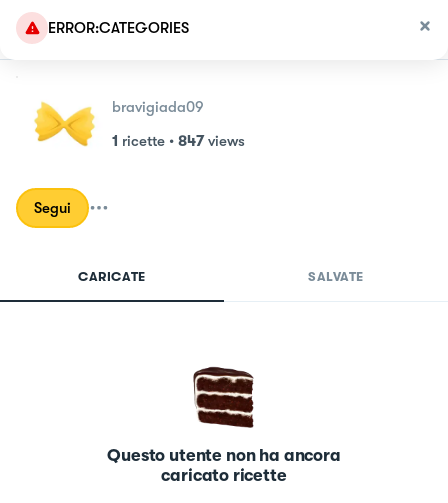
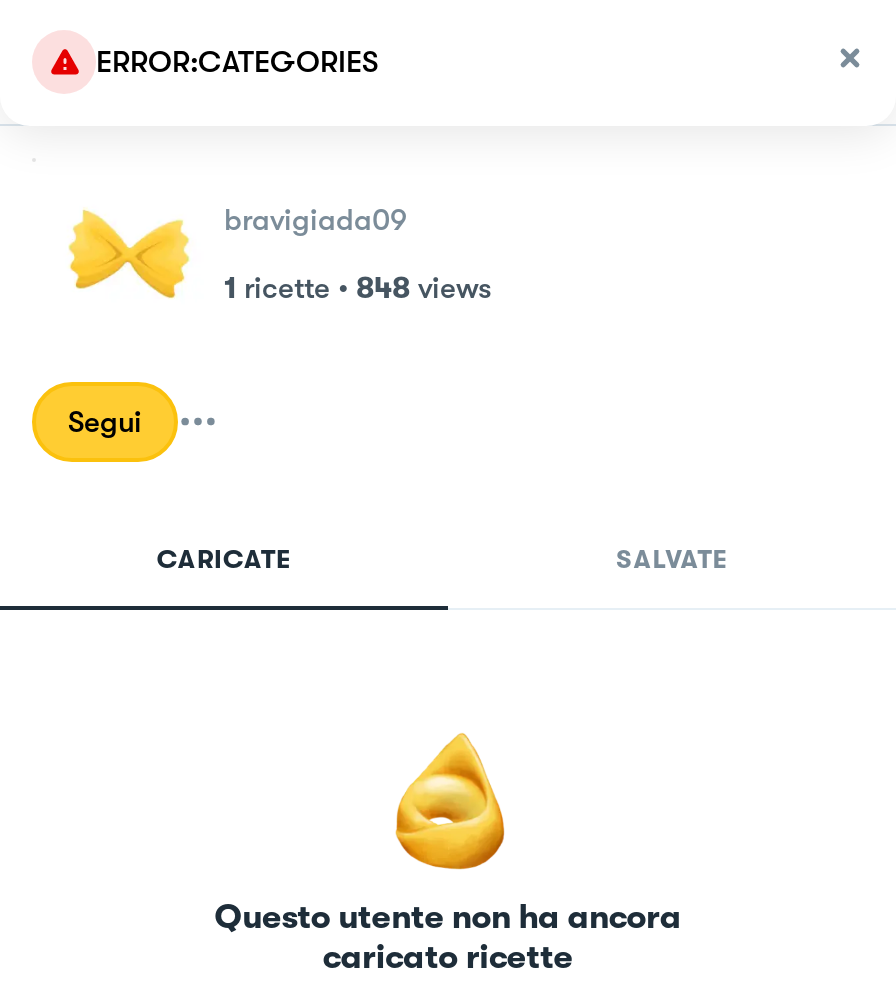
[112,132,245,150] 1 ricette • 847 views -> [224,270,492,306] 1 ricette • 848 views
[192,364,254,432] [image] -> [386,732,506,872] [image]

